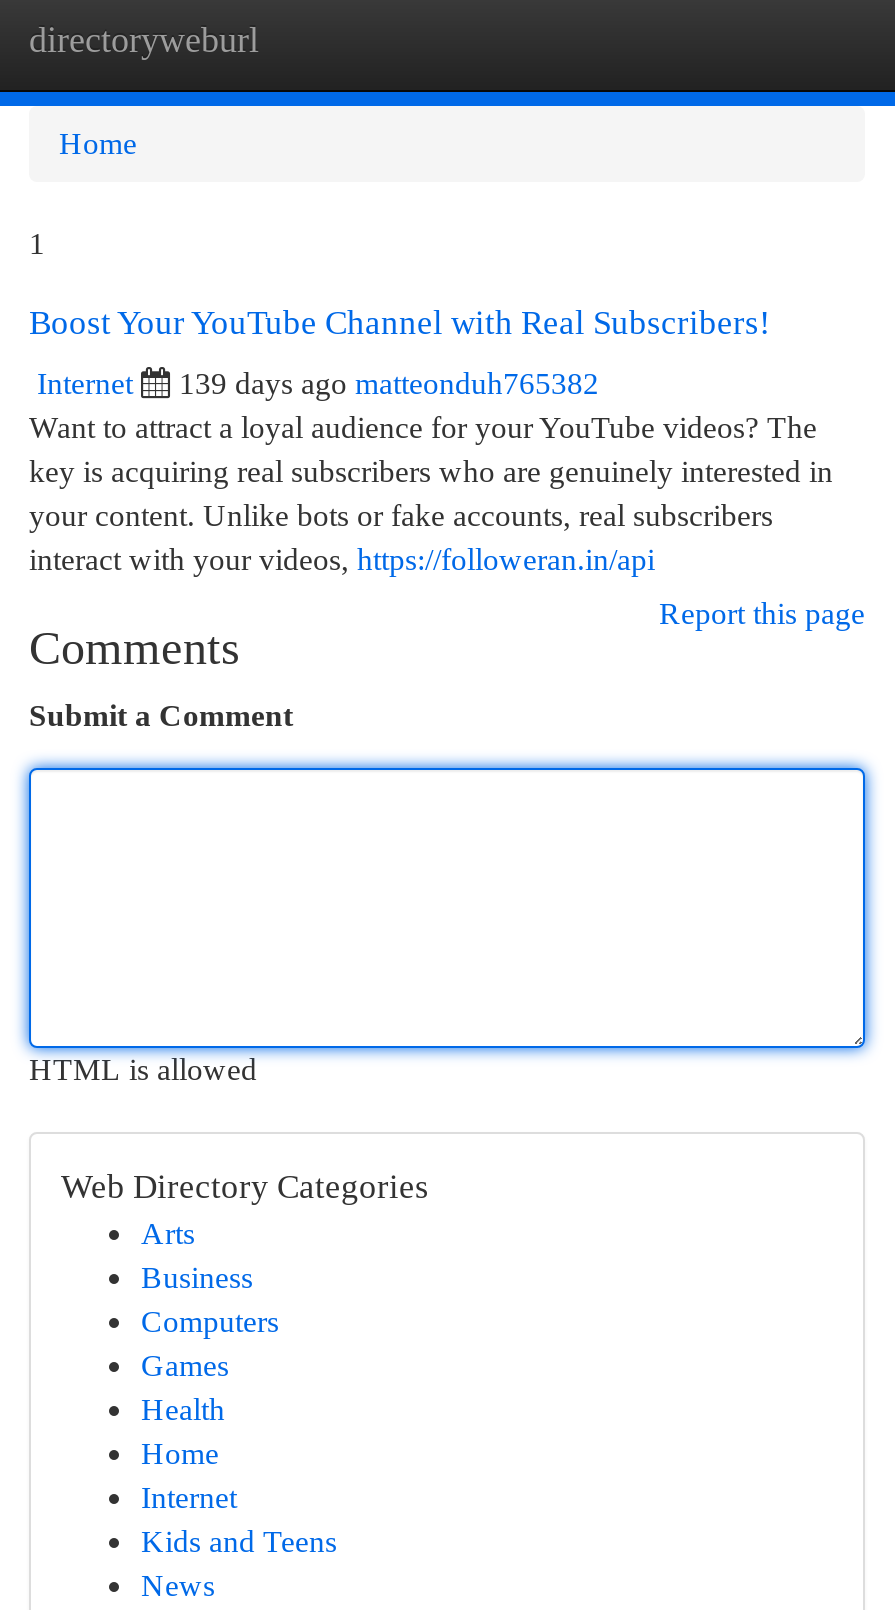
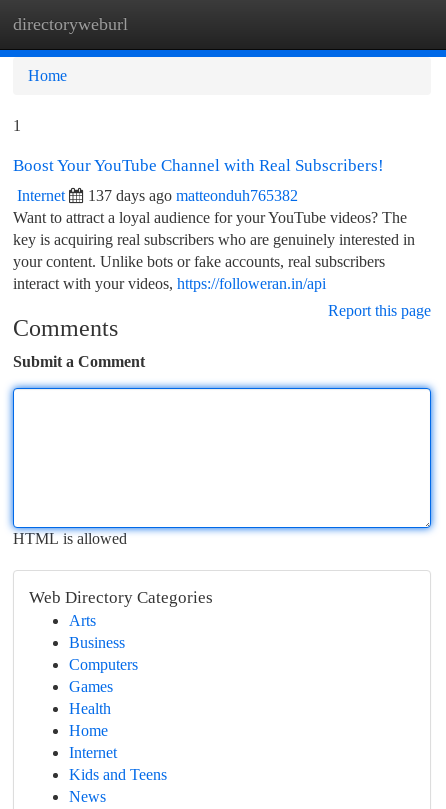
[179,366,599,400] 139 days ago matteonduh765382 -> [88,187,298,204] 137 days ago matteonduh765382

